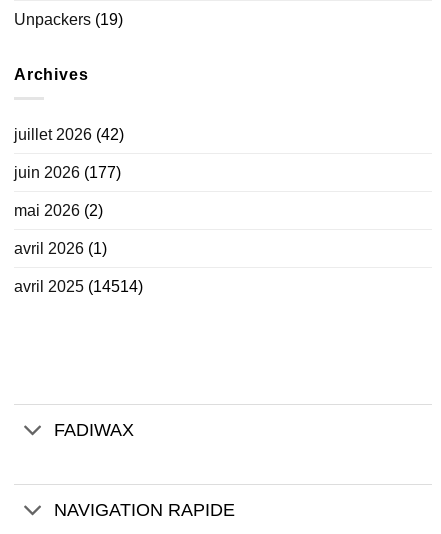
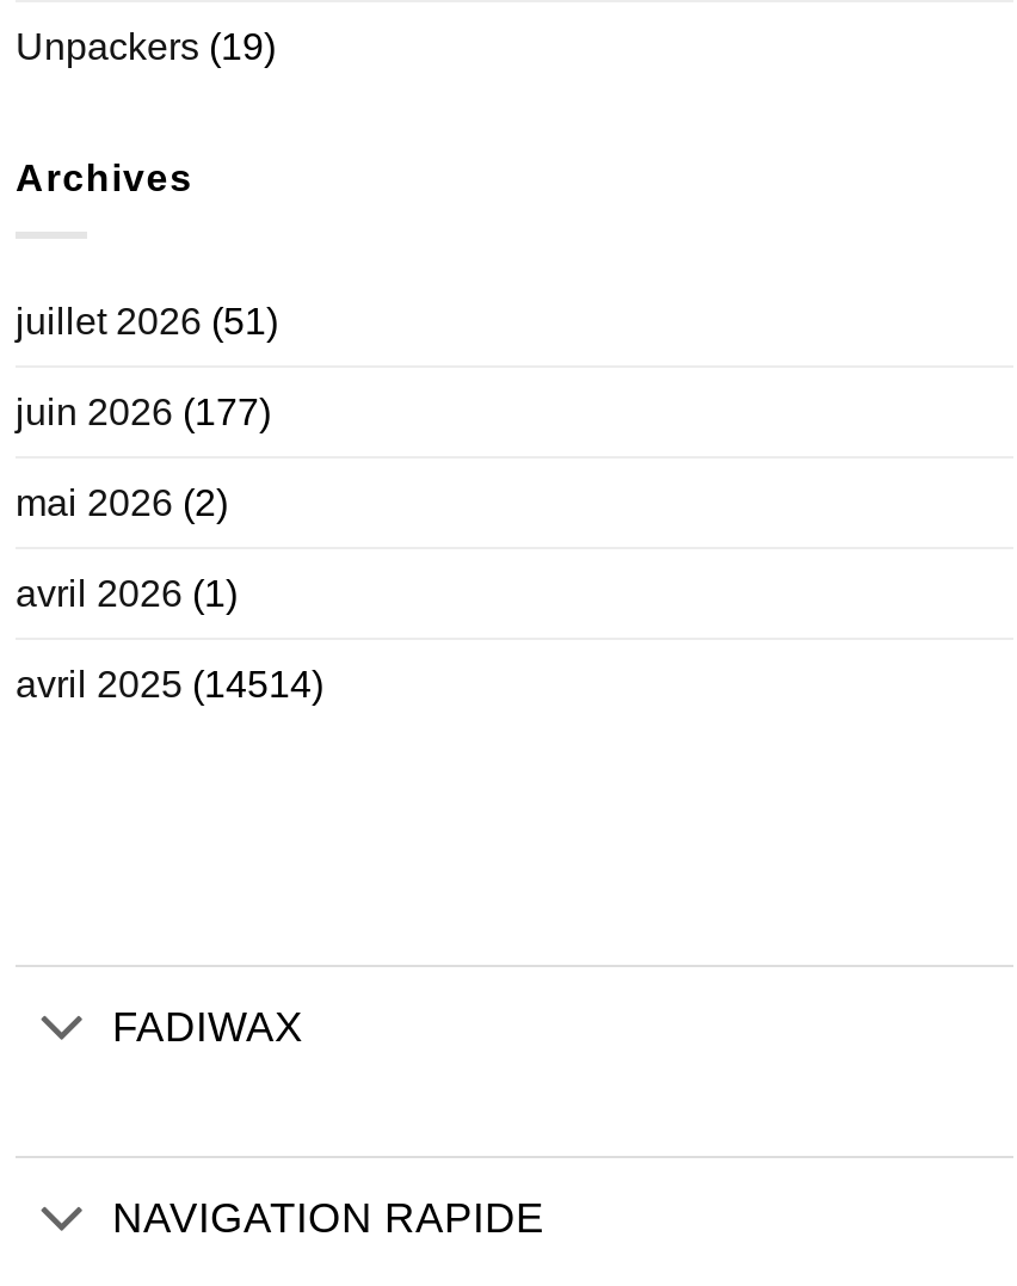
[14,126,124,143] juillet 2026 (42) -> [16,301,278,342] juillet 2026 (51)

